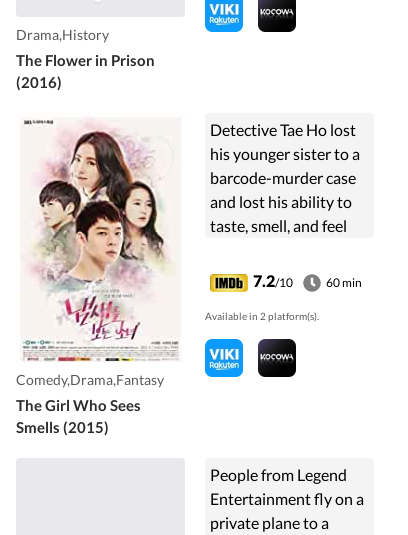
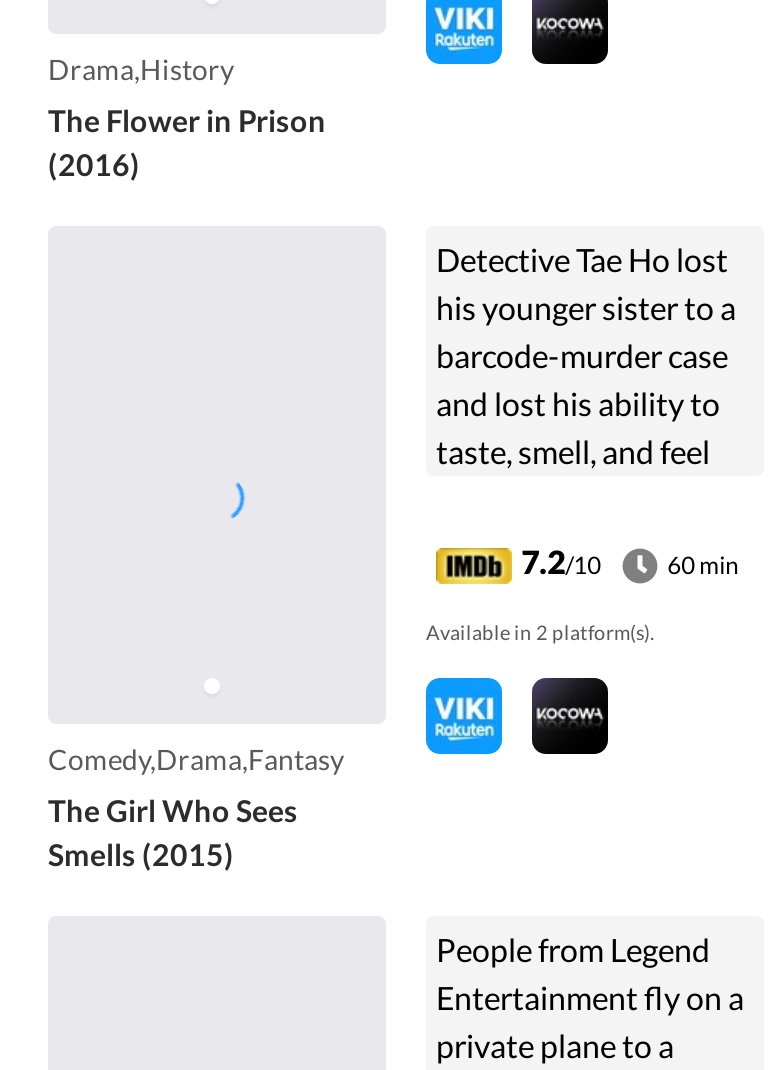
[23,120,178,362] [image] -> none

